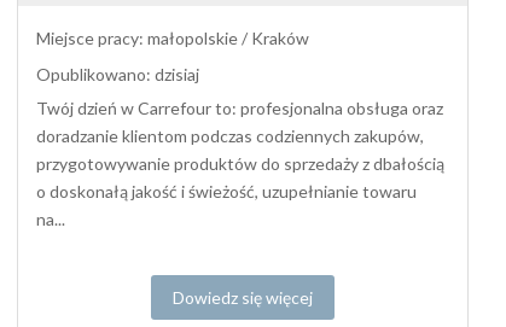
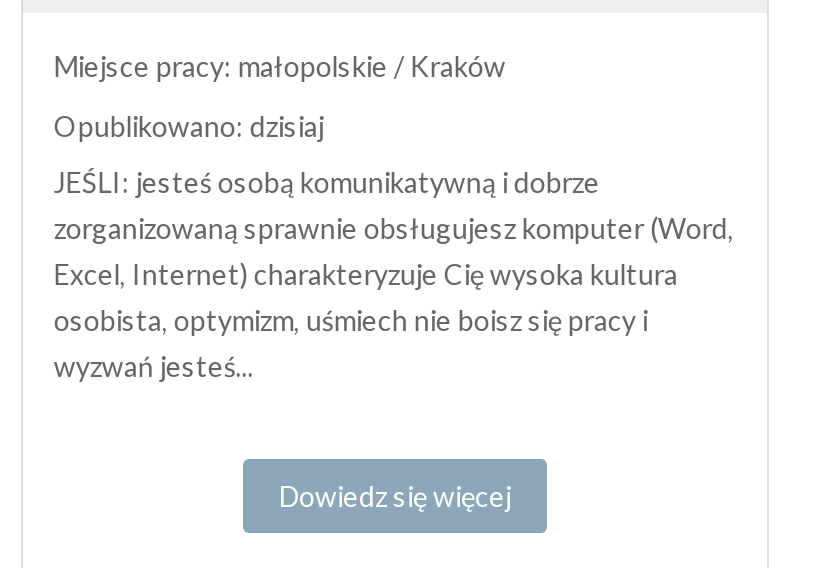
[37,98,445,230] Twój dzień w Carrefour to: profesjonalna obsługa oraz | doradzanie klientom podczas codziennych zakupów, | przygotowywanie produktów do sprzedaży z dbałością | o doskonałą jakość i świeżość, uzupełnianie towaru | na... -> [54,166,734,384] JEŚLI: jesteś osobą komunikatywną i dobrze | zorganizowaną sprawnie obsługujesz komputer (Word, | Excel, Internet) charakteryzuje Cię wysoka kultura | osobista, optymizm, uśmiech nie boisz się pracy i | wyzwań jesteś...

